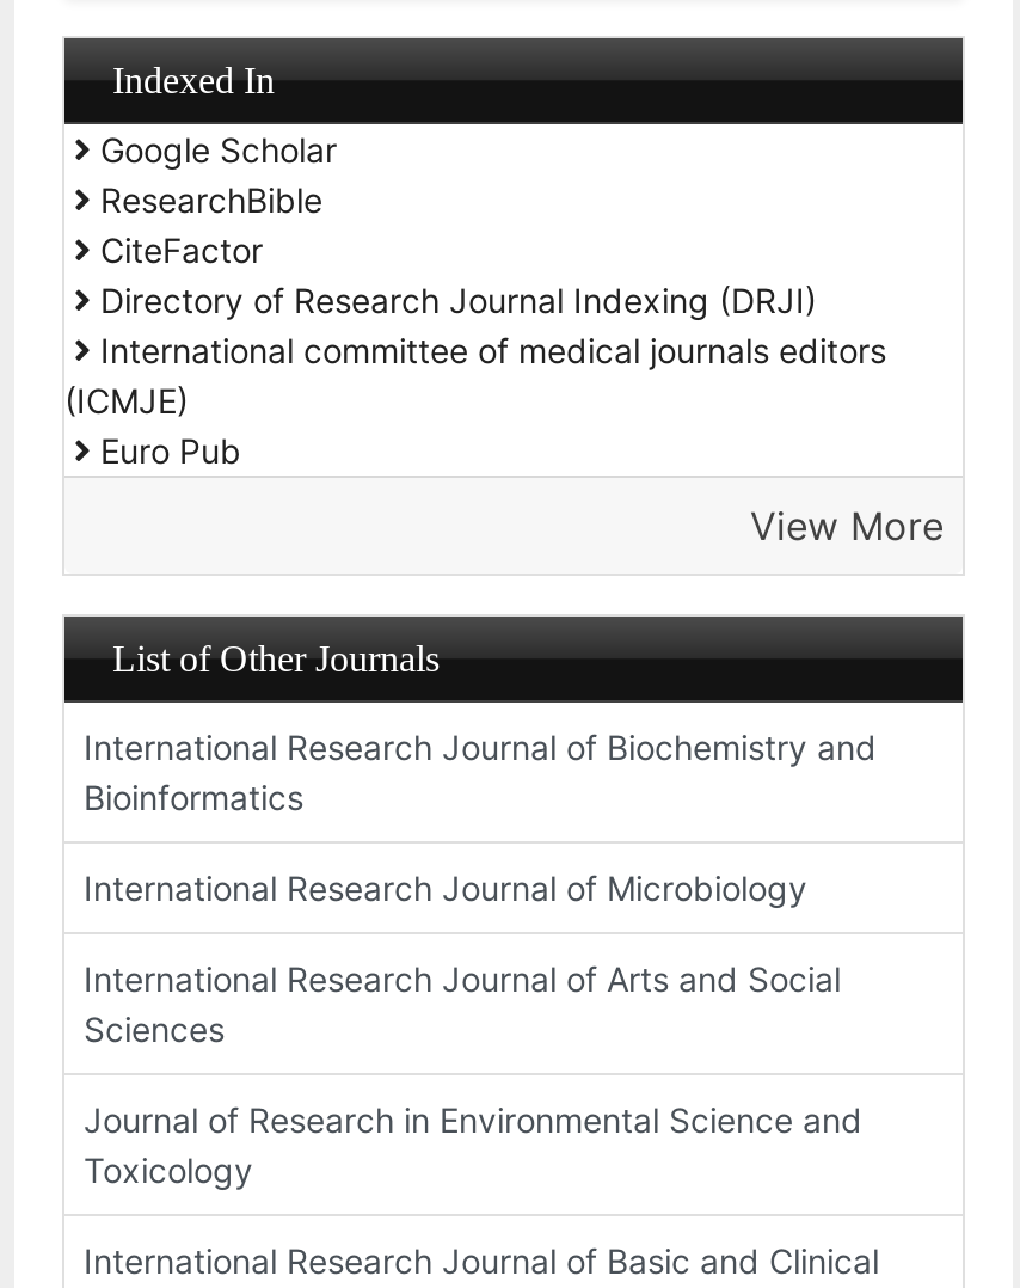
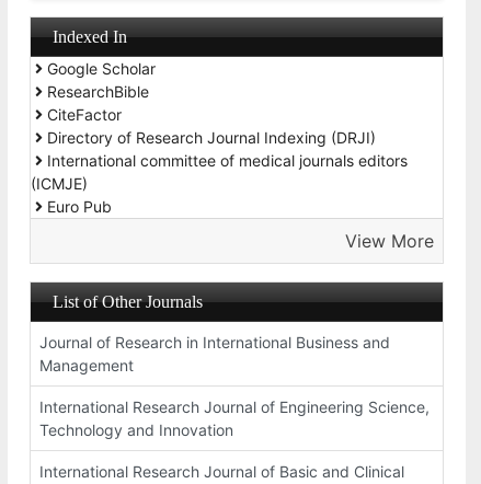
[84,727,877,1191] International Research Journal of Biochemistry and | Bioinformatics | International Research Journal of Microbiology | International Research Journal of Arts and Social | Sciences | Journal of Research in Environmental Science and | Toxicology -> [39,333,430,439] Journal of Research in International Business and | Management | International Research Journal of Engineering Science, | Technology and Innovation

